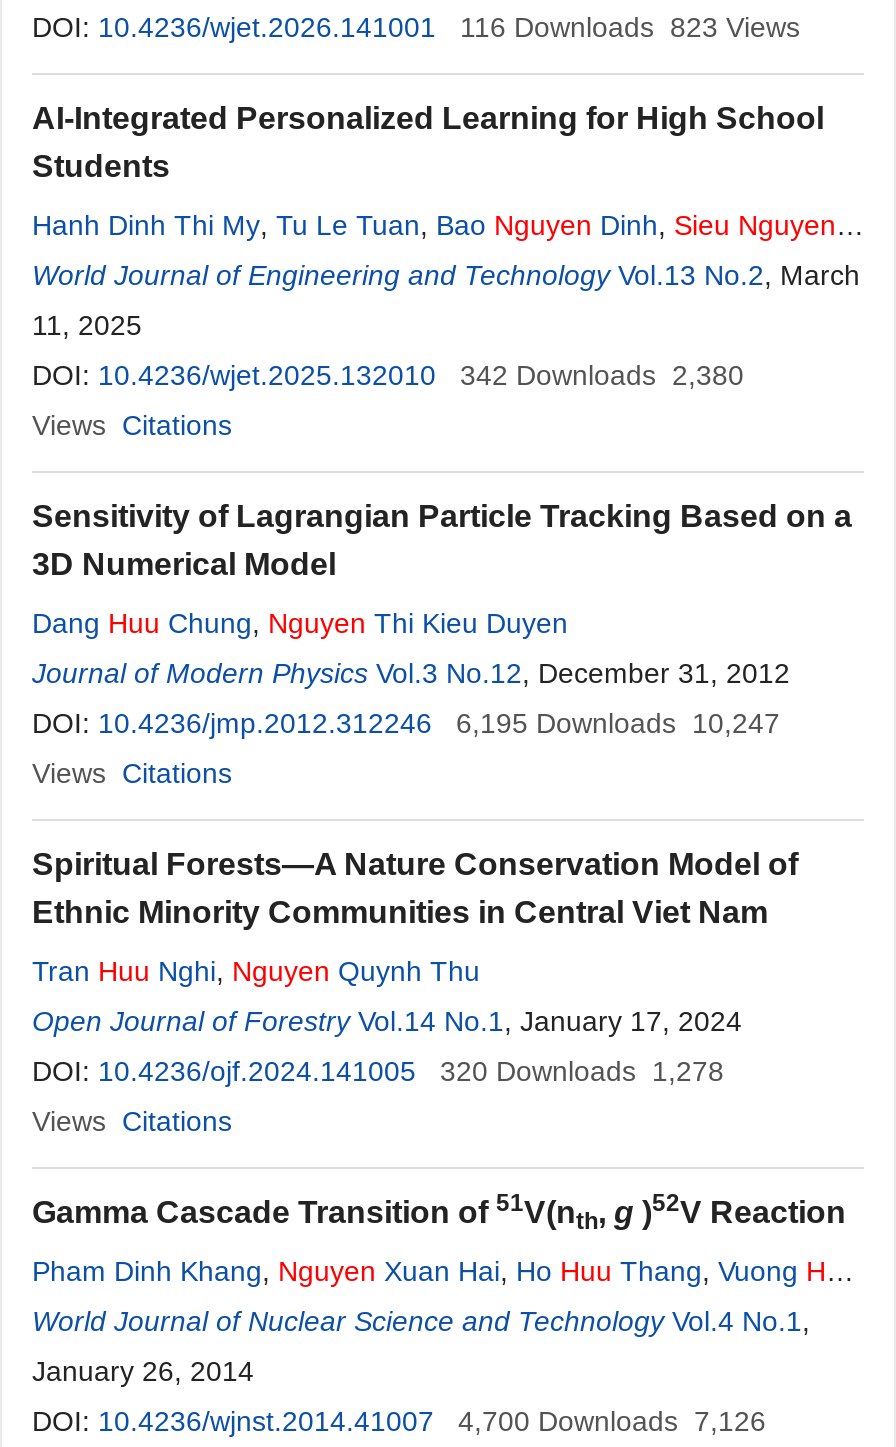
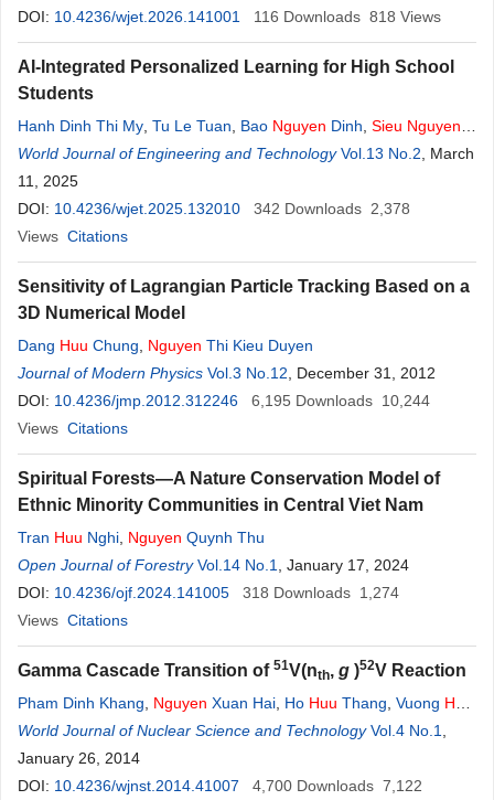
[460,11,800,43] 116 Downloads 823 Views -> [254,8,441,25] 116 Downloads 818 Views
[32,359,744,391] DOI: 10.4236/wjet.2025.132010 342 Downloads 2,380 -> [18,200,410,217] DOI: 10.4236/wjet.2025.132010 342 Downloads 2,378
[32,707,780,739] DOI: 10.4236/jmp.2012.312246 6,195 Downloads 10,247 -> [18,392,430,409] DOI: 10.4236/jmp.2012.312246 6,195 Downloads 10,244
[32,1055,724,1087] DOI: 10.4236/ojf.2024.141005 320 Downloads 1,278 -> [18,584,399,601] DOI: 10.4236/ojf.2024.141005 318 Downloads 1,274
[32,1405,766,1437] DOI: 10.4236/wjnst.2014.41007 4,700 Downloads 7,126 -> [18,777,422,794] DOI: 10.4236/wjnst.2014.41007 4,700 Downloads 7,122

